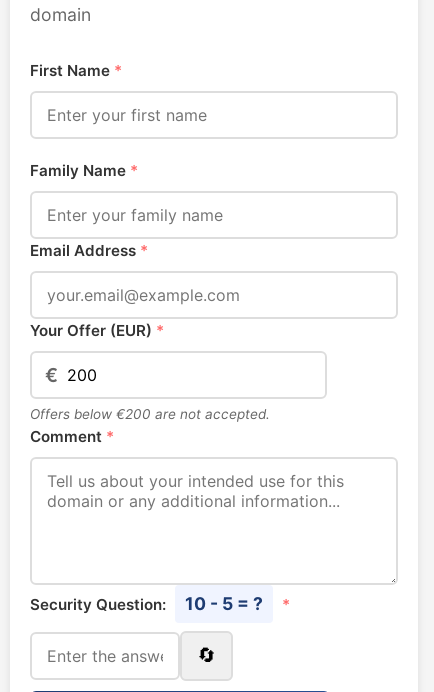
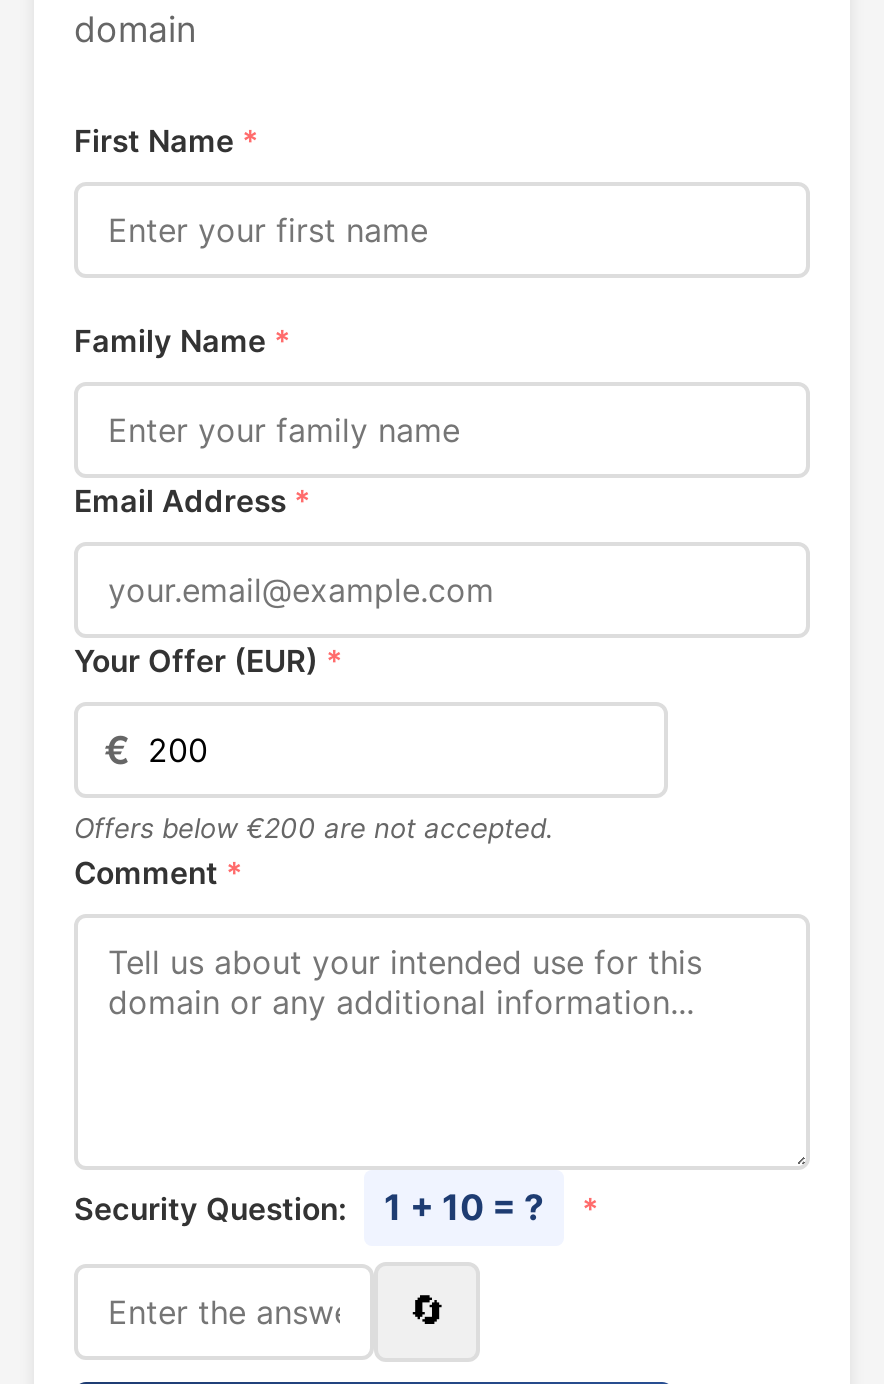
[185,593,263,614] 10 - 5 = ? -> [384,1186,544,1228] 1 + 10 = ?

